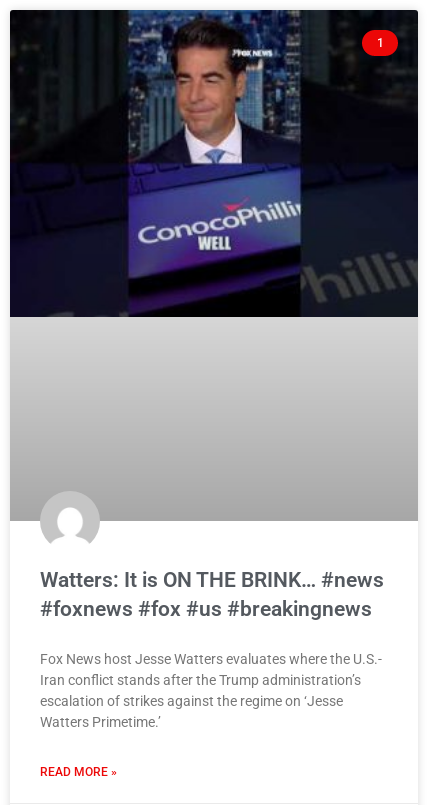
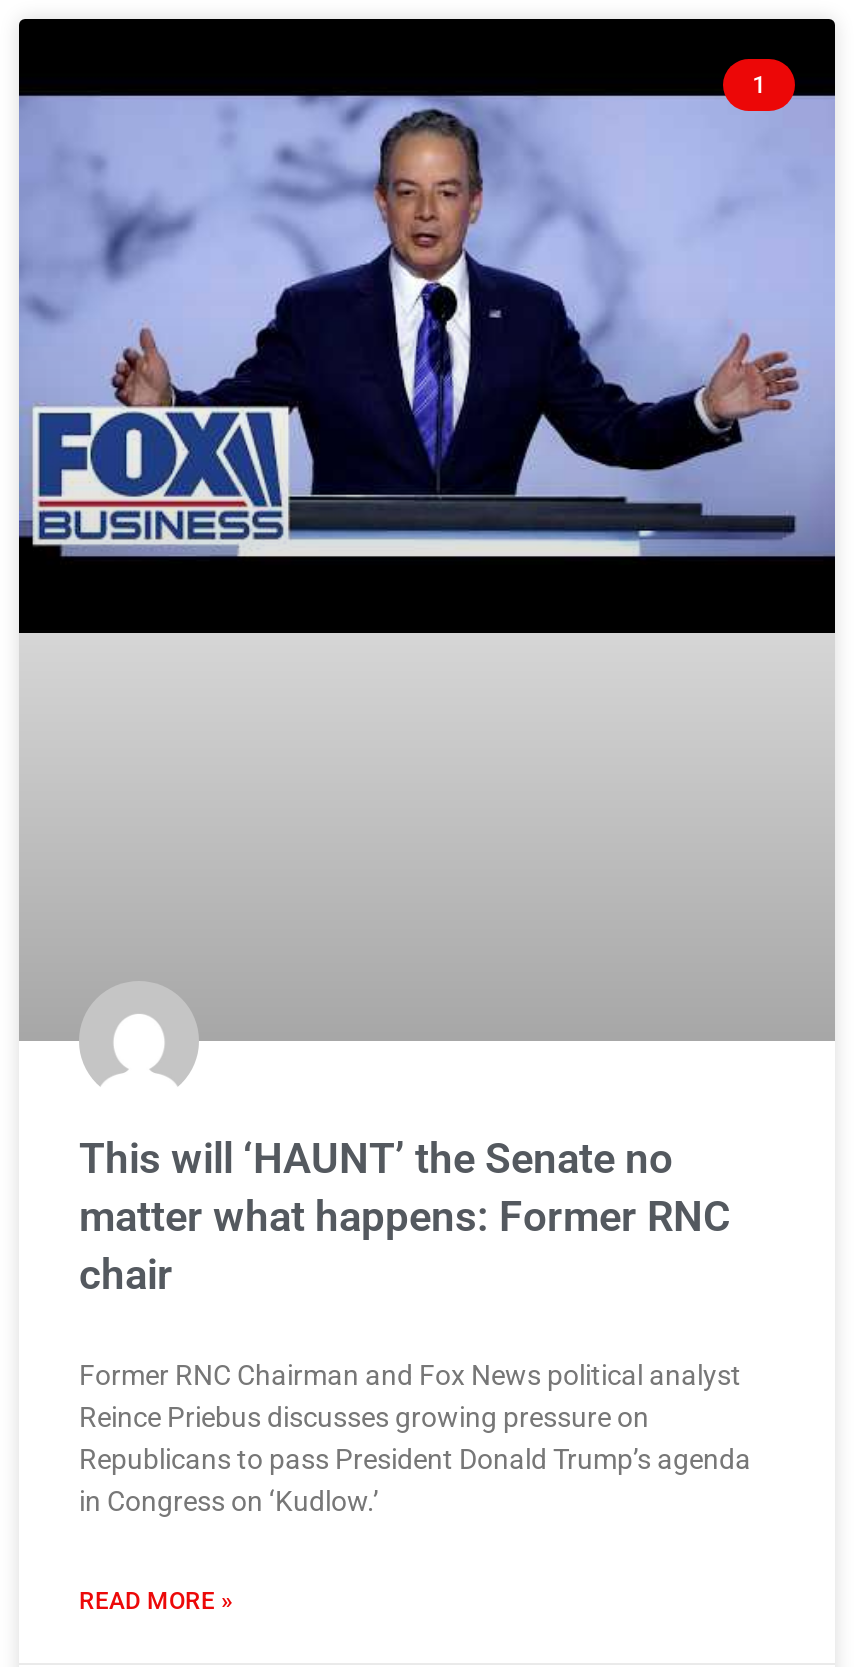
[9,9,419,317] [image] -> [17,17,835,629] [image]
[40,567,384,620] Watters: It is ON THE BRINK… #news | #foxnews #fox #us #breakingnews -> [79,1134,731,1298] This will ‘HAUNT’ the Senate no | matter what happens: Former RNC | chair
[40,650,382,729] Fox News host Jesse Watters evaluates where the U.S.- | Iran conflict stands after the Trump administration’s | escalation of strikes against the regime on ‘Jesse | Watters Primetime.’ -> [79,1358,751,1516] Former RNC Chairman and Fox News political analyst | Reince Priebus discusses growing pressure on | Republicans to pass President Donald Trump’s agenda | in Congress on ‘Kudlow.’

